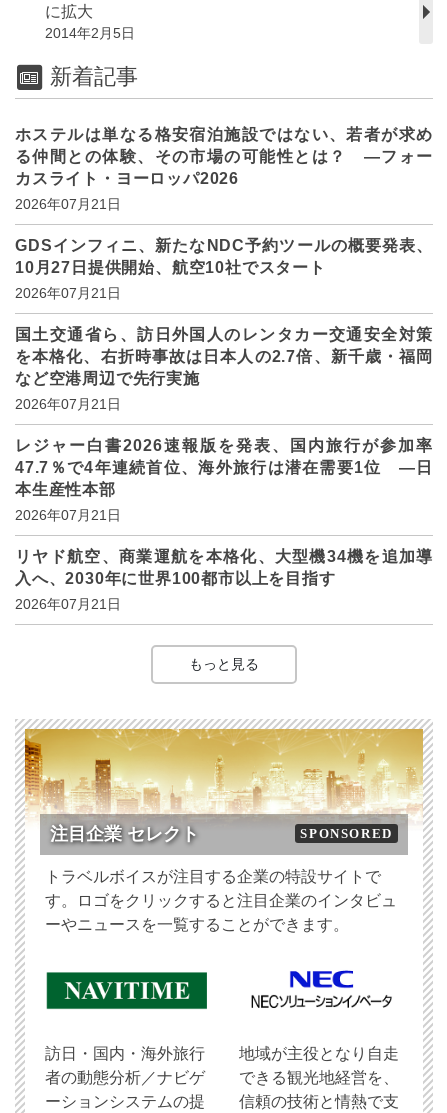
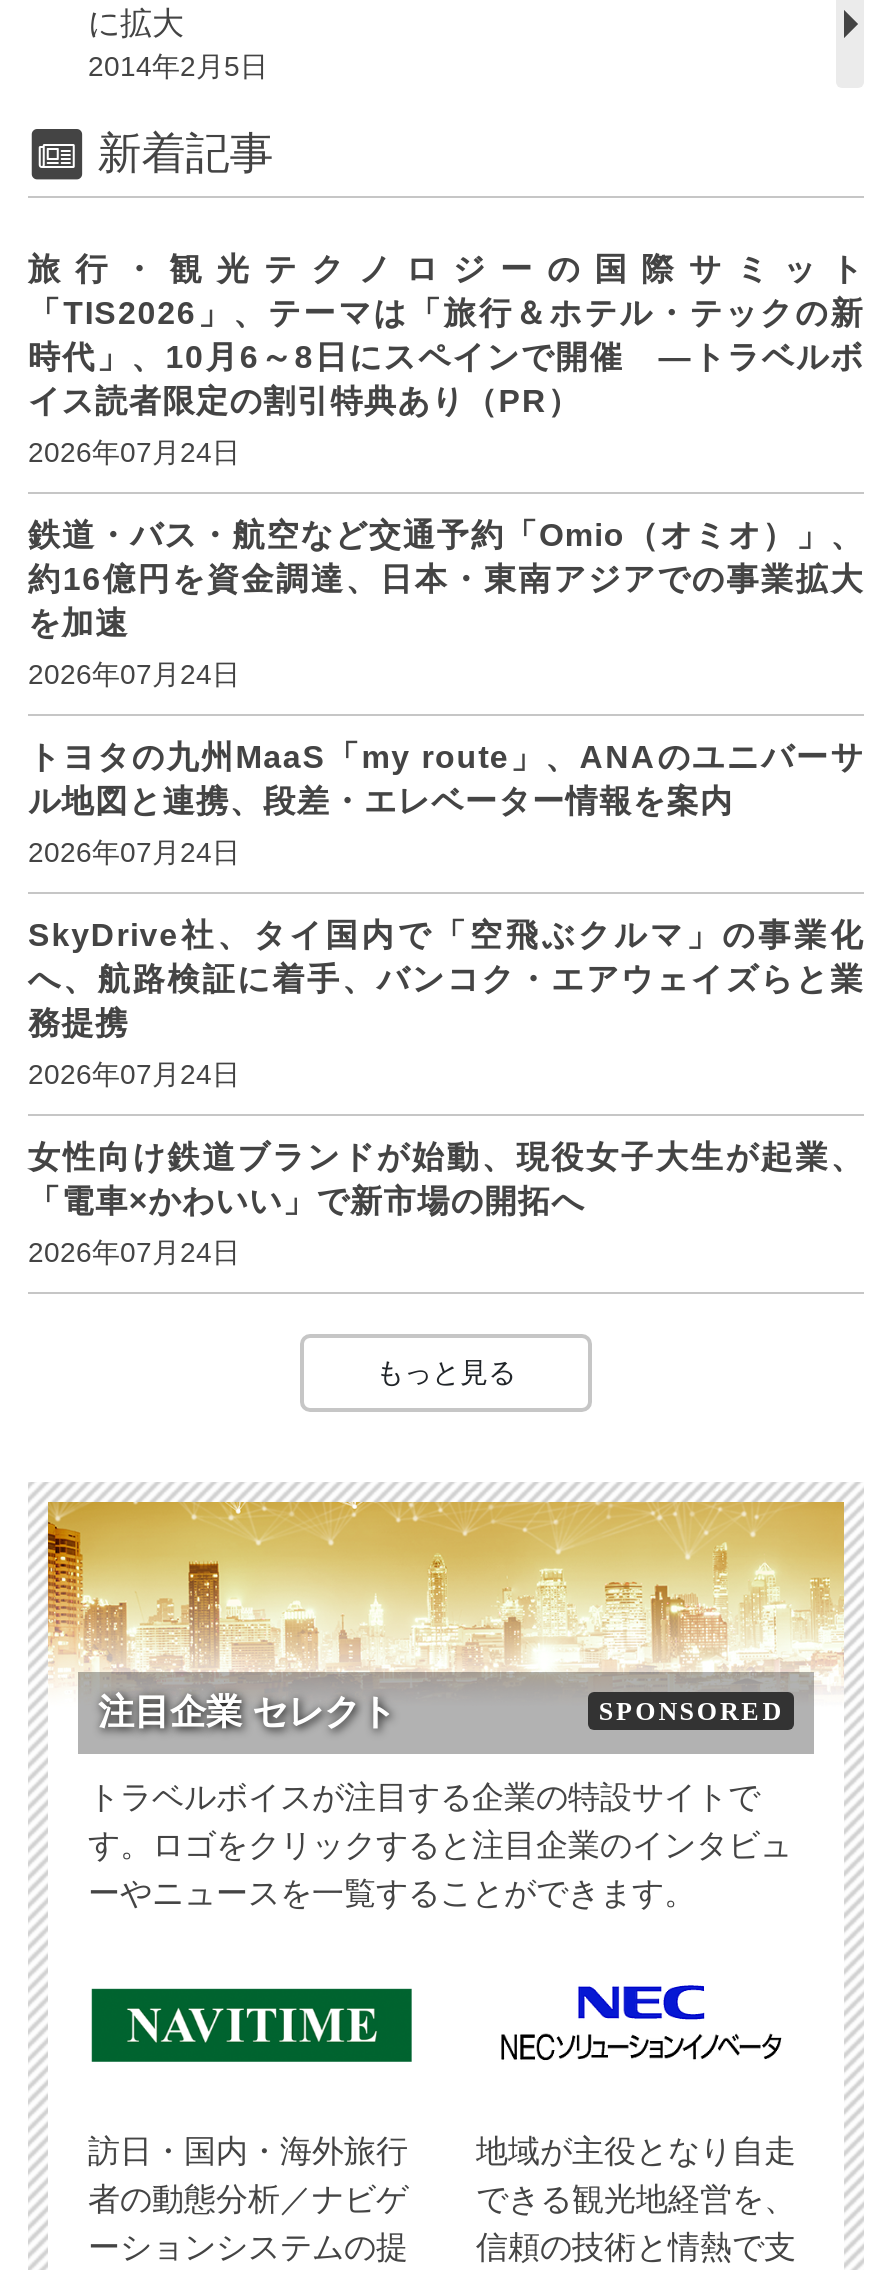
[15,126,433,187] ホステルは単なる格安宿泊施設ではない、若者が求め | る仲間との体験、その市場の可能性とは？ ―フォー | カスライト・ヨーロッパ2026 -> [28,252,864,418] 旅行・観光テクノロジーの国際サミット | 「TIS2026」、テーマは「旅行＆ホテル・テックの新 | 時代」、10月6～8日にスペインで開催 ―トラベルボ | イス読者限定の割引特典あり（PR）
[15,196,121,212] 2026年07月21日 -> [28,436,240,468] 2026年07月24日
[15,237,433,276] GDSインフィニ、新たなNDC予約ツールの概要発表、 | 10月27日提供開始、航空10社でスタート -> [28,518,864,640] 鉄道・バス・航空など交通予約「Omio（オミオ）」、 | 約16億円を資金調達、日本・東南アジアでの事業拡大 | を加速
[15,285,121,301] 2026年07月21日 -> [28,658,240,690] 2026年07月24日
[15,326,433,387] 国土交通省ら、訪日外国人のレンタカー交通安全対策 | を本格化、右折時事故は日本人の2.7倍、新千歳・福岡 | など空港周辺で先行実施 -> [28,740,864,818] トヨタの九州MaaS「my route」、ANAのユニバーサ | ル地図と連携、段差・エレベーター情報を案内
[15,396,121,412] 2026年07月21日 -> [28,836,240,868] 2026年07月24日
[15,437,433,498] レジャー白書2026速報版を発表、国内旅行が参加率 | 47.7％で4年連続首位、海外旅行は潜在需要1位 ―日 | 本生産性本部 -> [28,918,864,1040] SkyDrive社、タイ国内で「空飛ぶクルマ」の事業化 | へ、航路検証に着手、バンコク・エアウェイズらと業 | 務提携
[15,507,121,523] 2026年07月21日 -> [28,1058,240,1090] 2026年07月24日
[15,548,433,587] リヤド航空、商業運航を本格化、大型機34機を追加導 | 入へ、2030年に世界100都市以上を目指す -> [28,1140,864,1218] 女性向け鉄道ブランドが始動、現役女子大生が起業、 | 「電車×かわいい」で新市場の開拓へ
[15,596,121,612] 2026年07月21日 -> [28,1236,240,1268] 2026年07月24日

